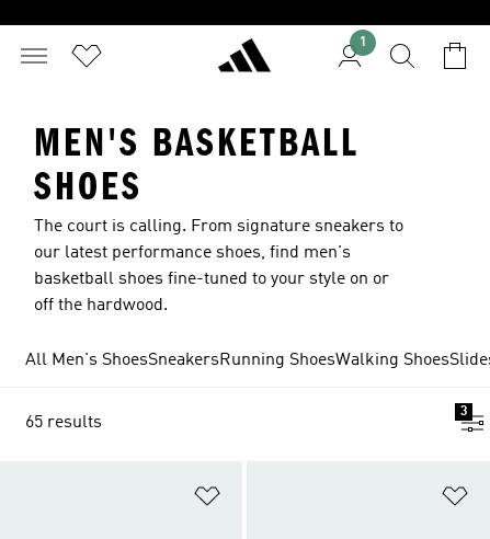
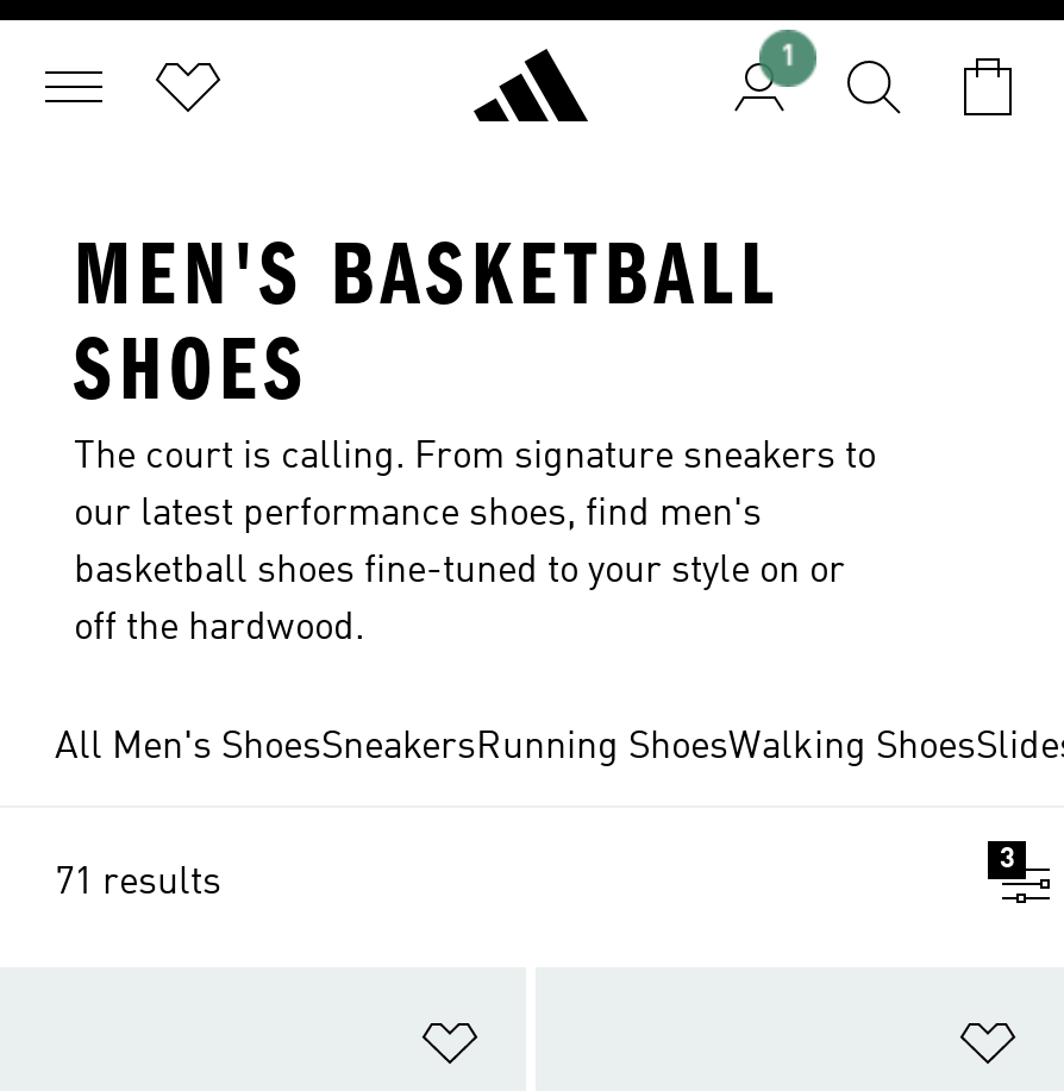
[25,414,102,432] 65 results -> [55,865,221,903] 71 results

